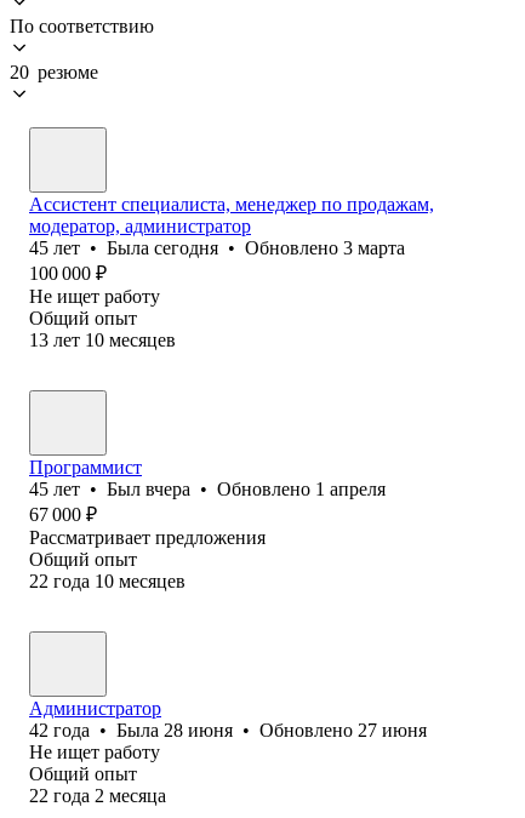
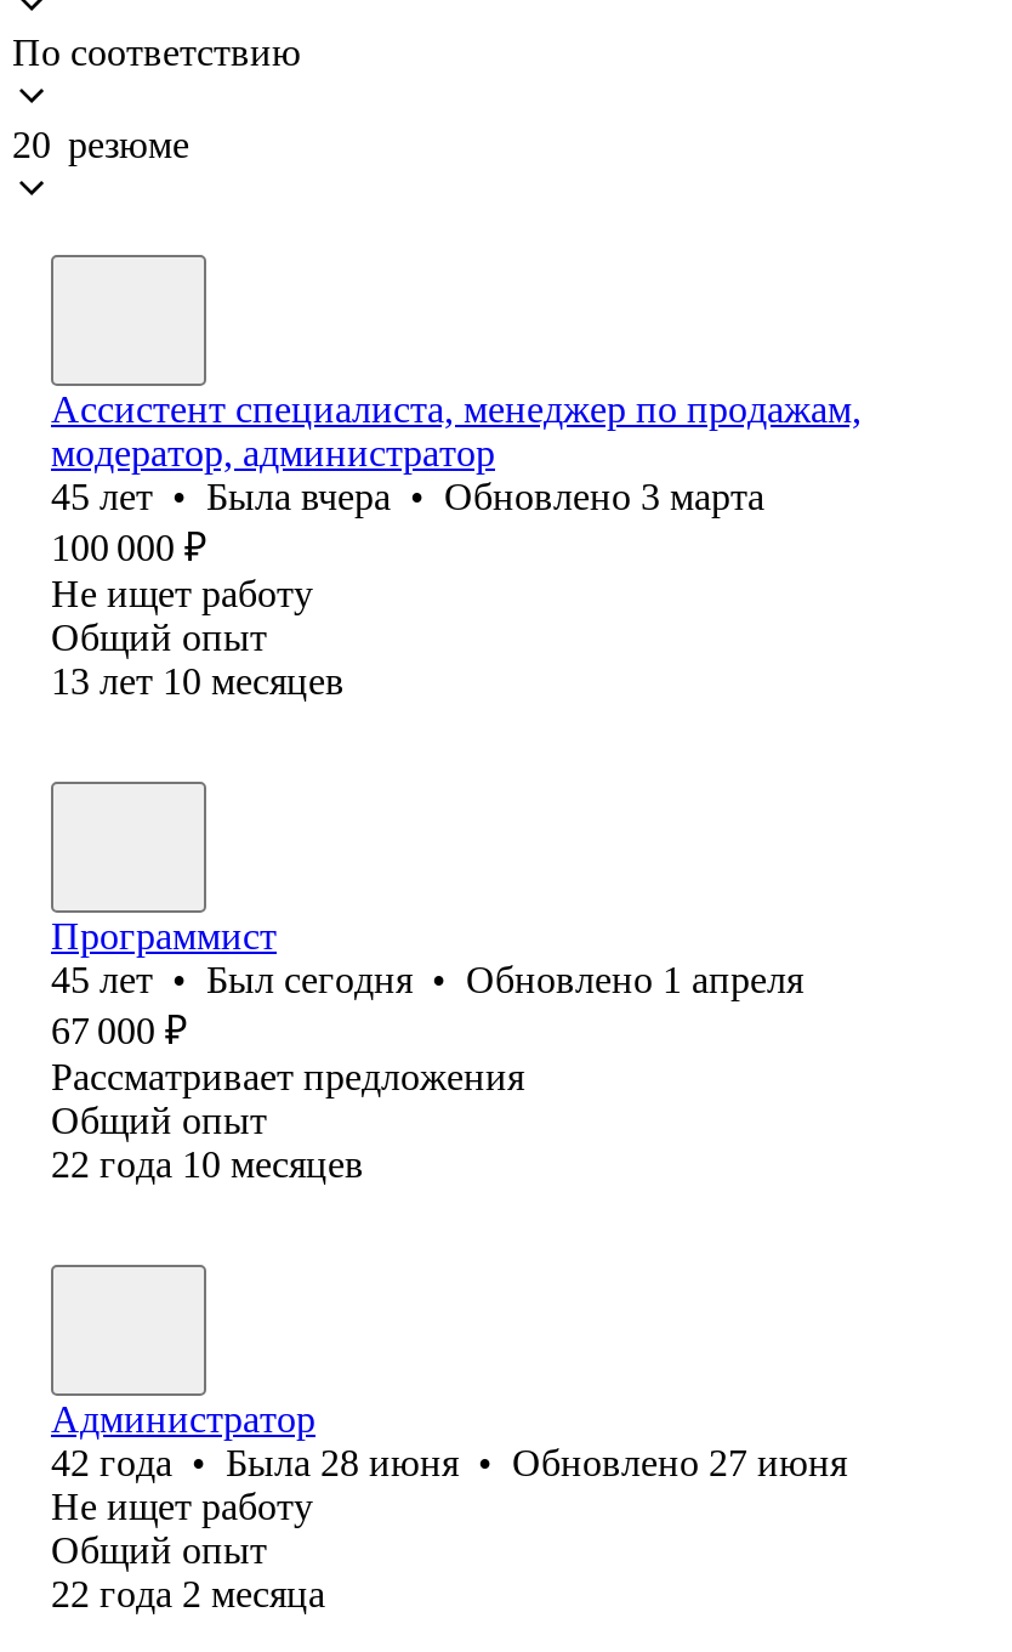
[29,237,405,258] 45 лет • Была сегодня • Обновлено 3 марта -> [51,476,764,517] 45 лет • Была вчера • Обновлено 3 марта
[29,479,386,499] 45 лет • Был вчера • Обновлено 1 апреля -> [51,959,803,1000] 45 лет • Был сегодня • Обновлено 1 апреля

